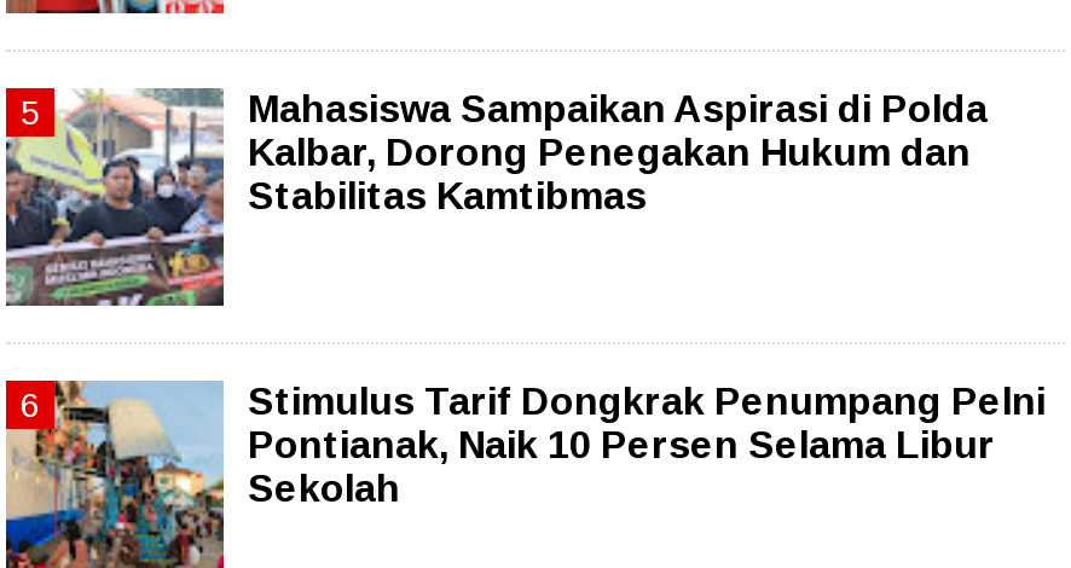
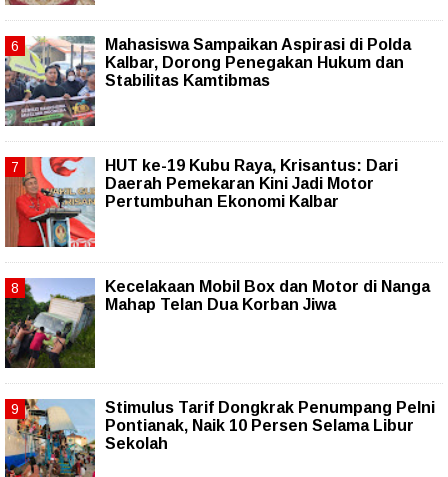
none -> [5,277,430,369] [image] | Kecelakaan Mobil Box dan Motor di Nanga | Mahap Telan Dua Korban Jiwa
none -> [7,156,398,248] [image] | HUT ke-19 Kubu Raya, Krisantus: Dari | Daerah Pemekaran Kini Jadi Motor | Pertumbuhan Ekonomi Kalbar

